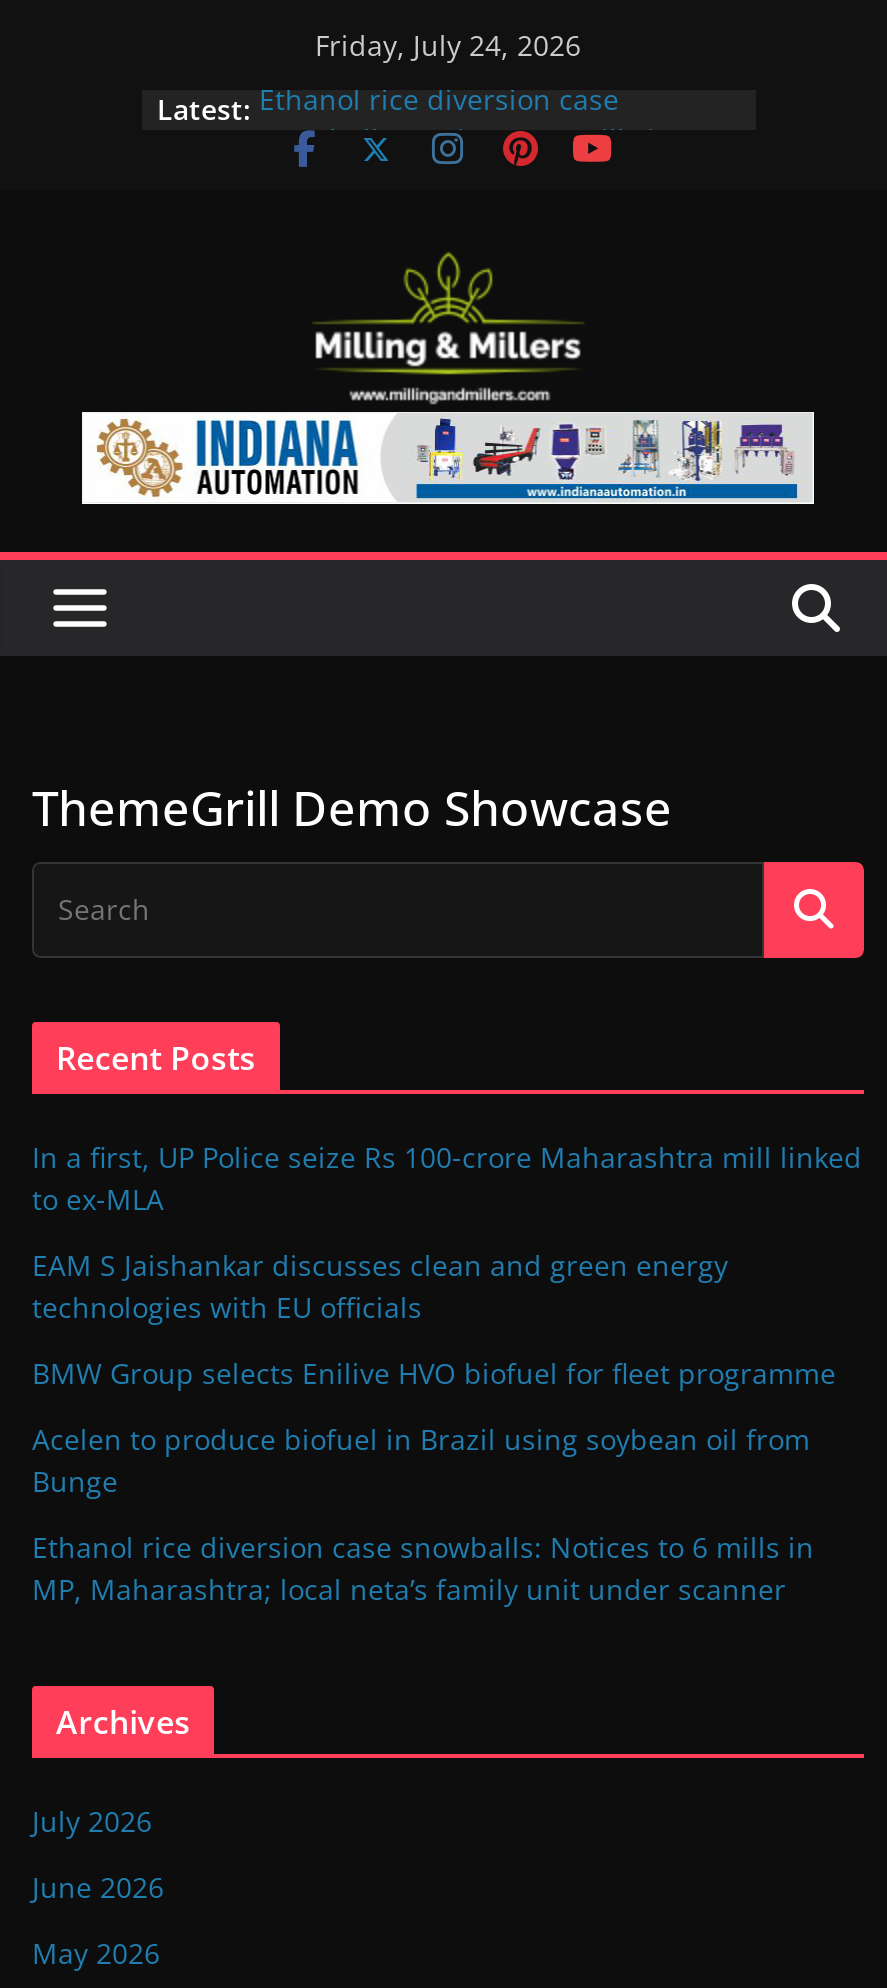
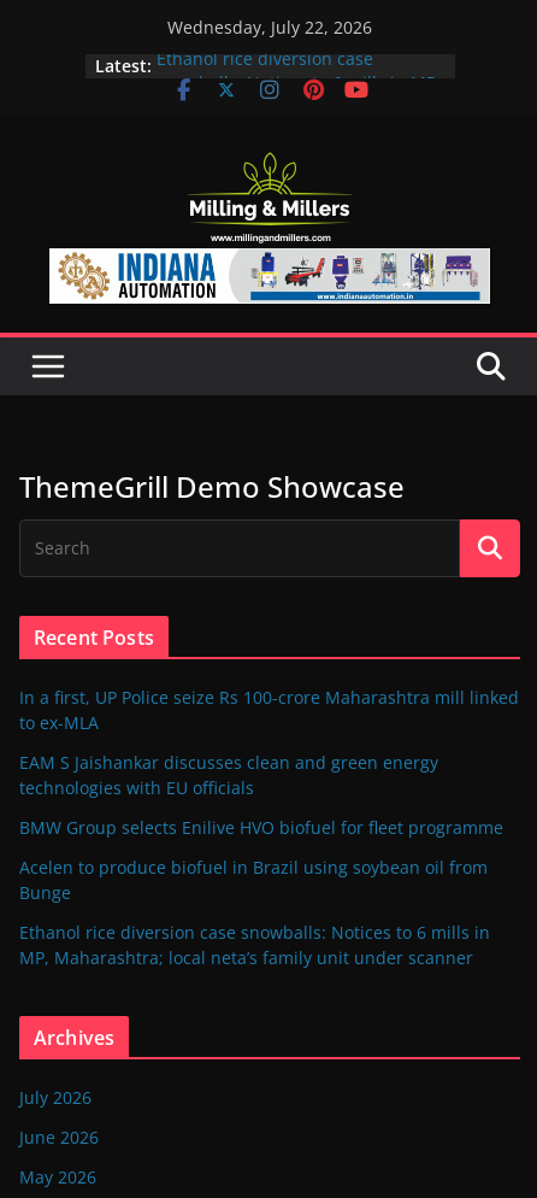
[315,26,581,64] Friday, July 24, 2026 -> [167,16,372,39] Wednesday, July 22, 2026

